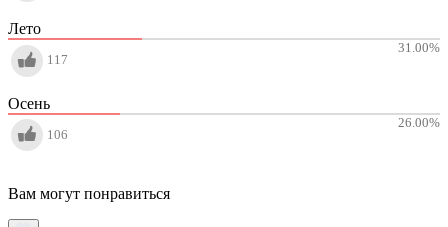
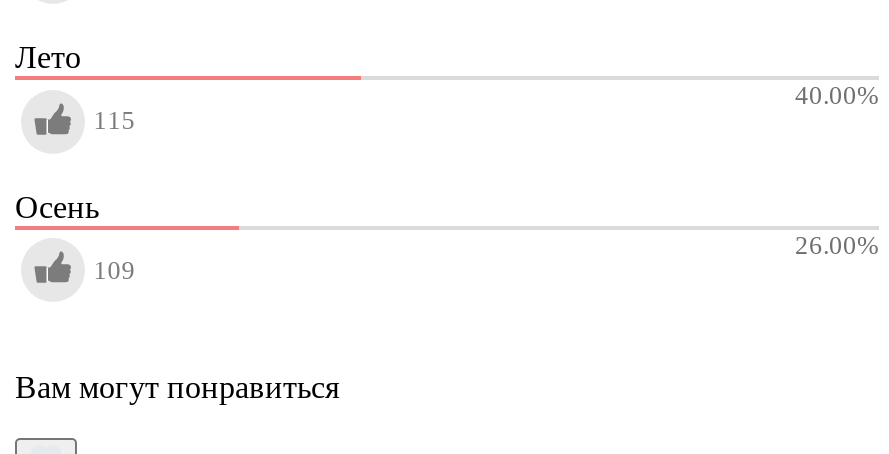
[398,41,440,55] 31.00% -> [795,82,879,110] 40.00%
[47,53,68,67] 117 -> [93,107,135,135] 115
[47,128,68,142] 106 -> [93,257,135,285] 109

